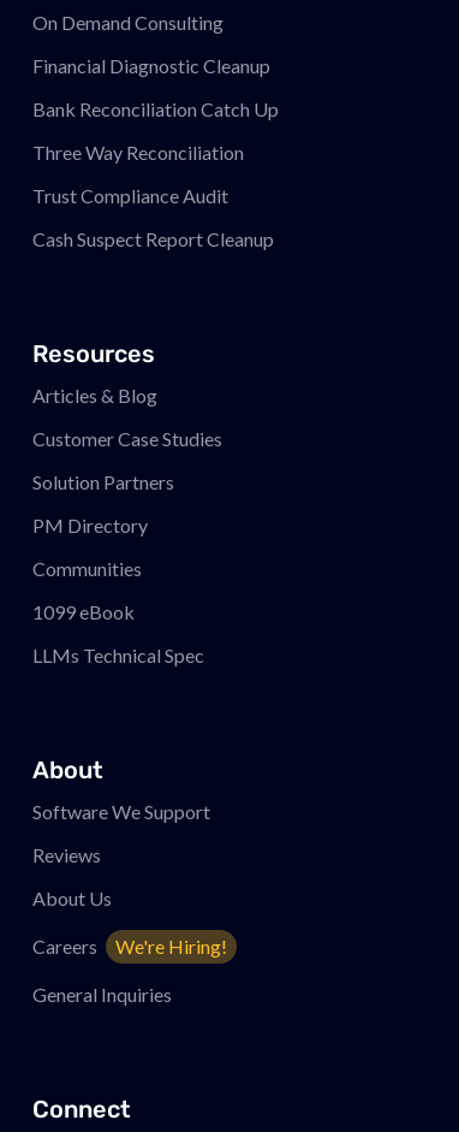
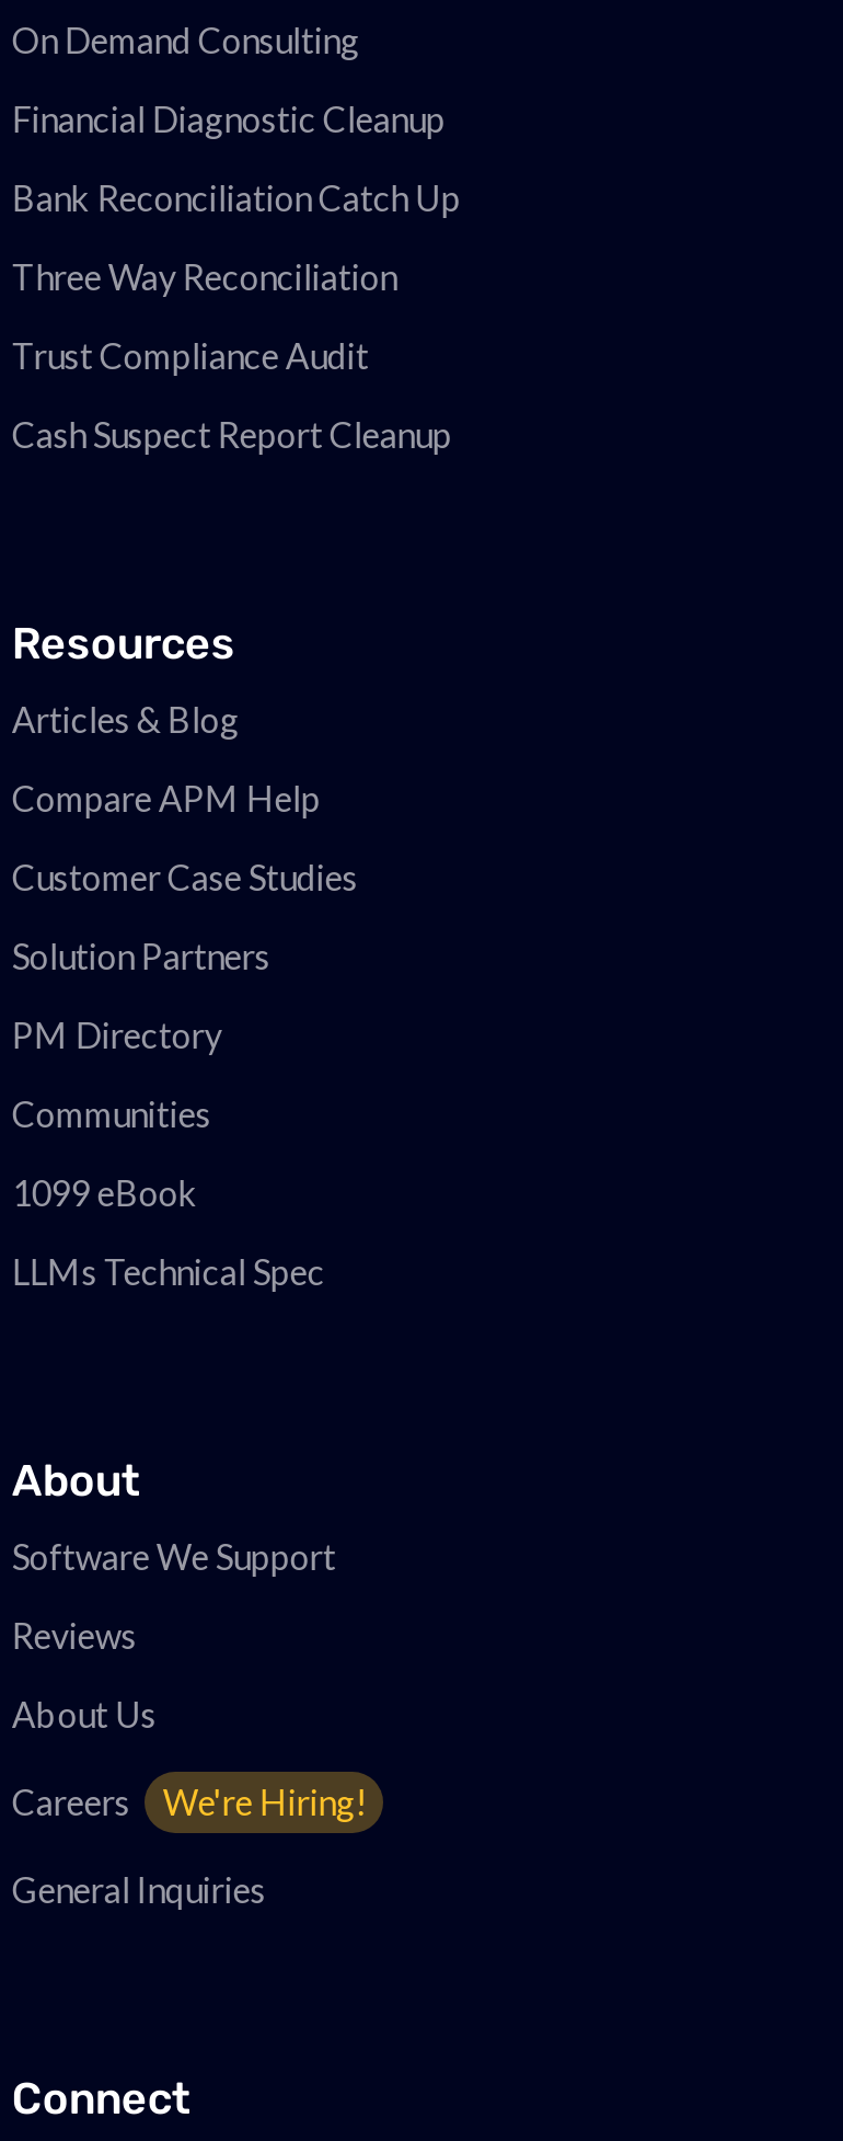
none -> [12,777,321,818] Compare APM Help

